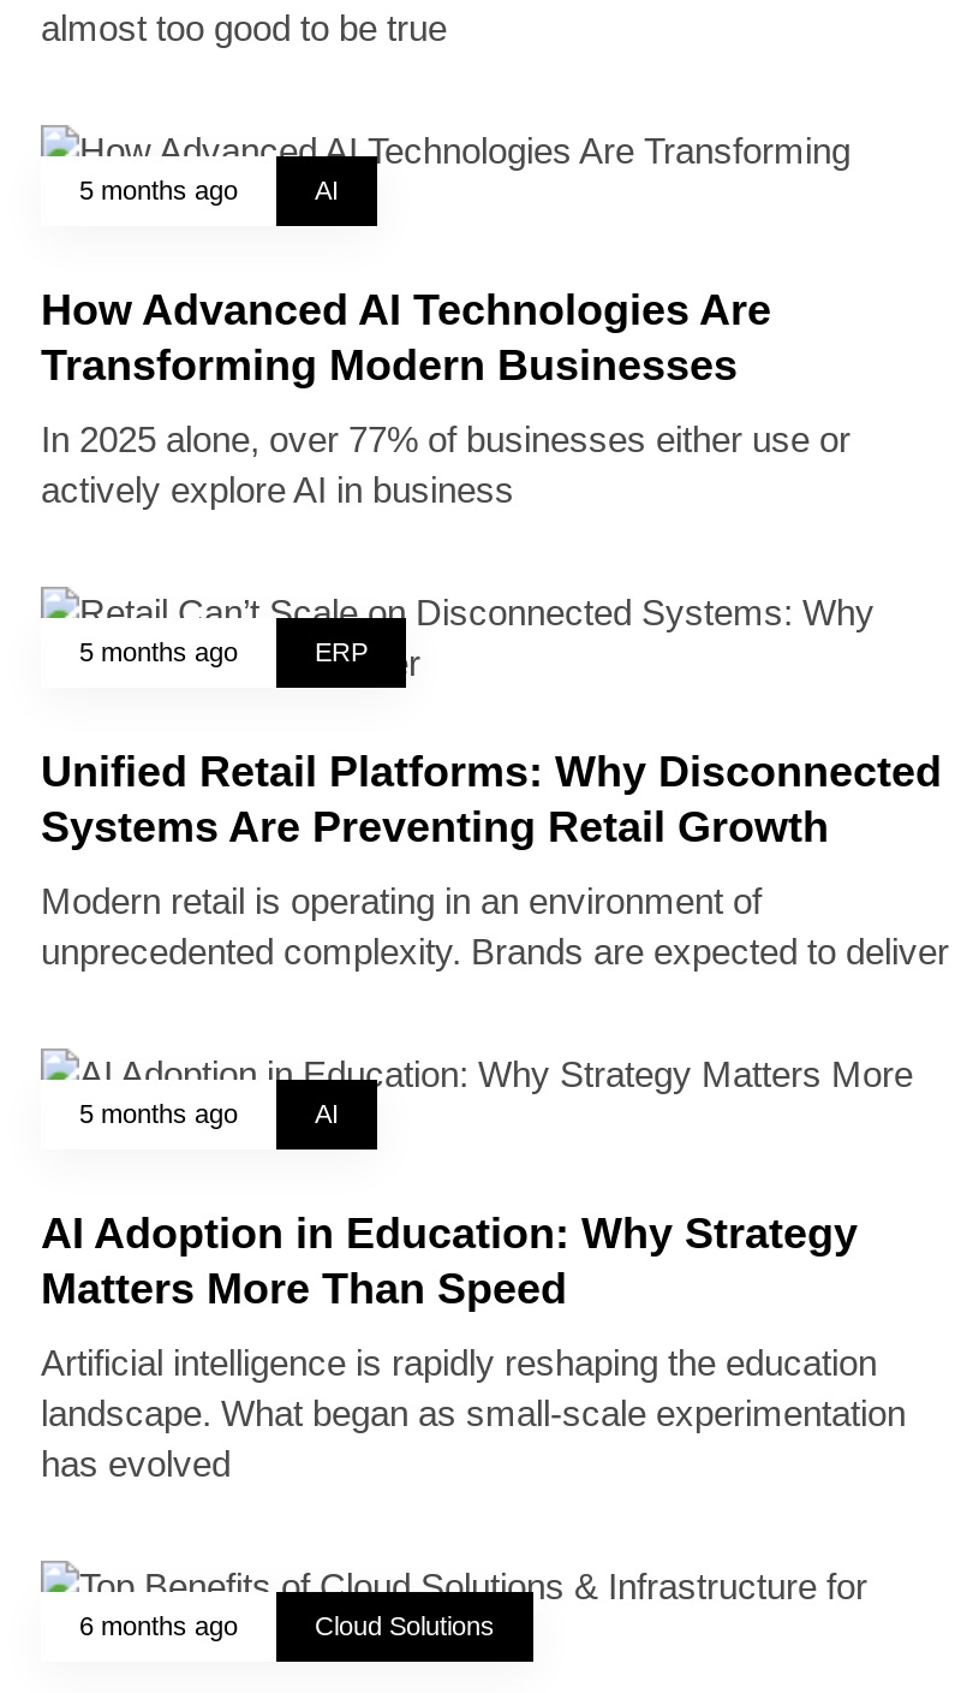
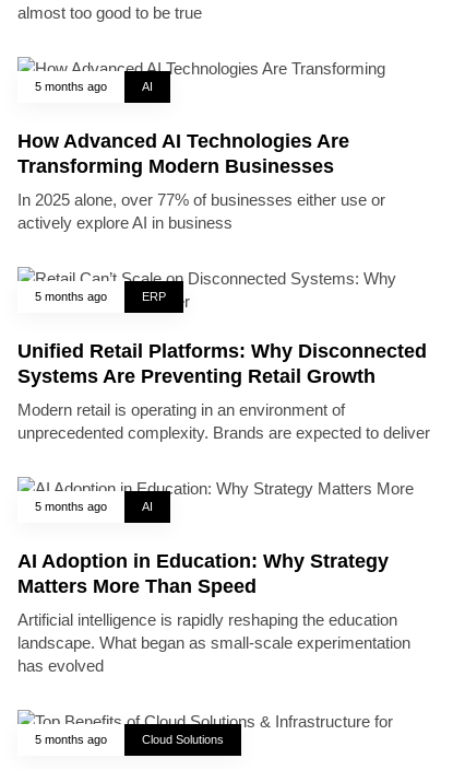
[79,1611,238,1640] 6 months ago -> [35,733,107,746] 5 months ago

